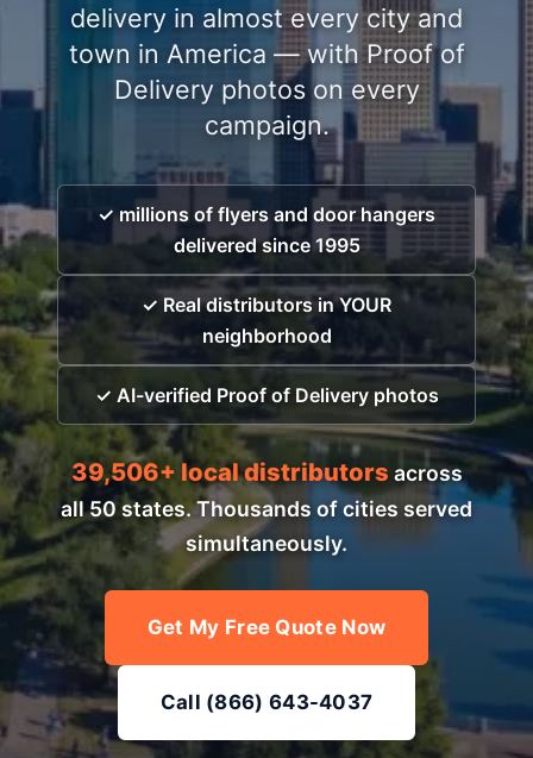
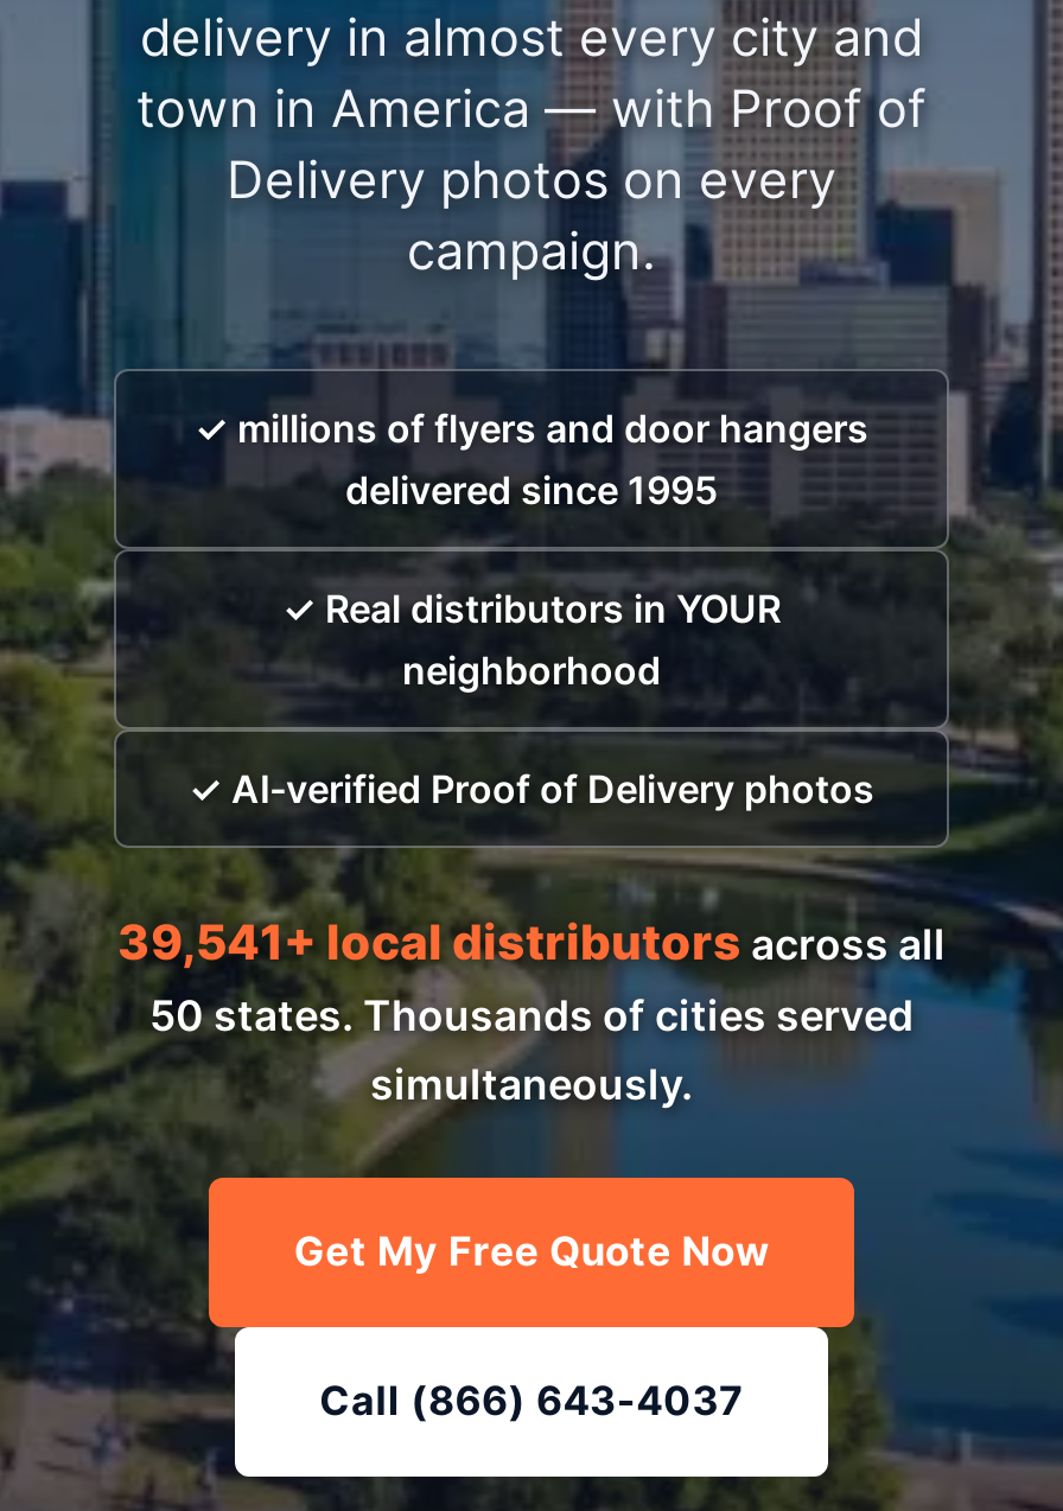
[61,457,472,521] 39,506+ local distributors across | all 50 states. Thousands of cities served -> [117,911,946,1039] 39,541+ local distributors across all | 50 states. Thousands of cities served

